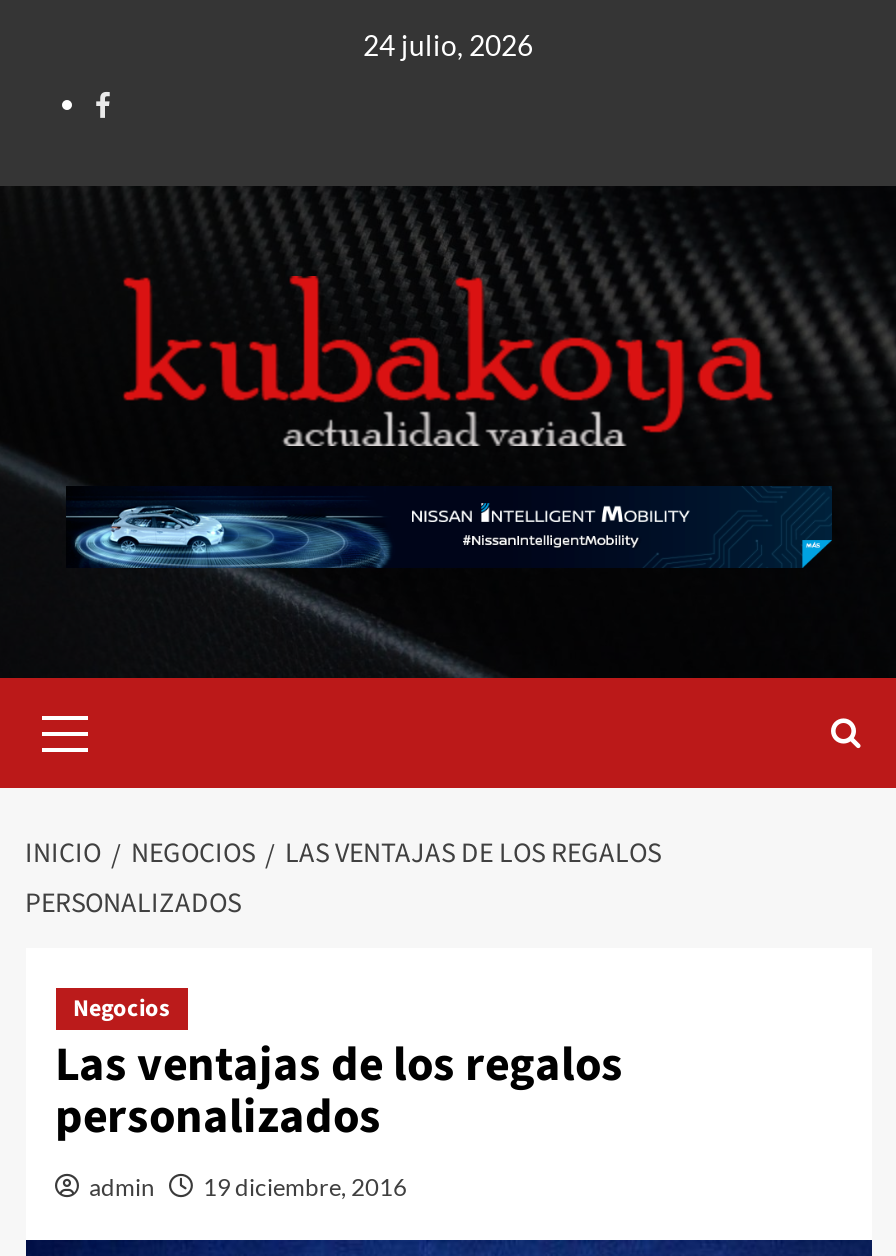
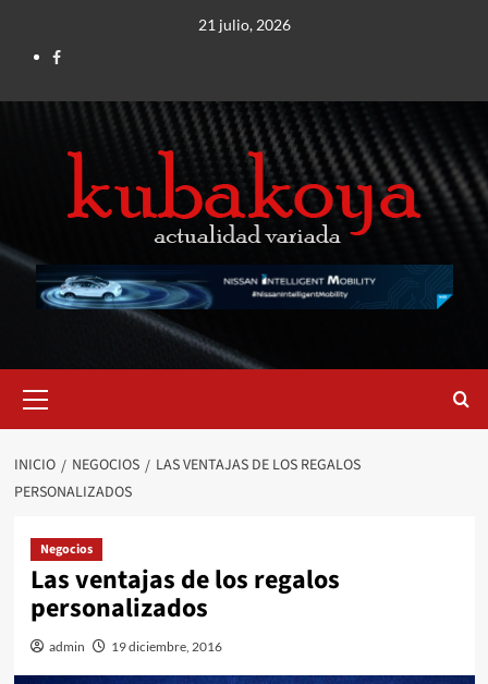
[363,28,533,62] 24 julio, 2026 -> [198,15,290,34] 21 julio, 2026

